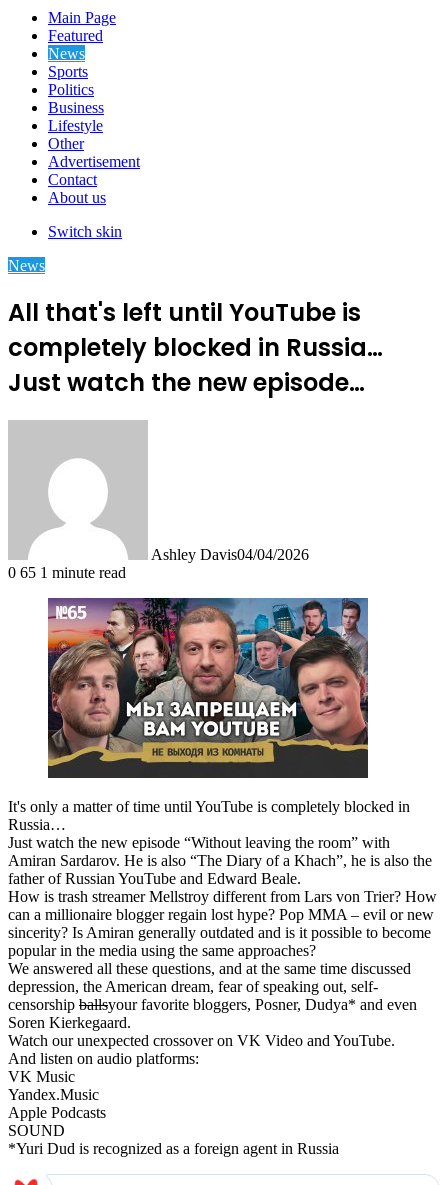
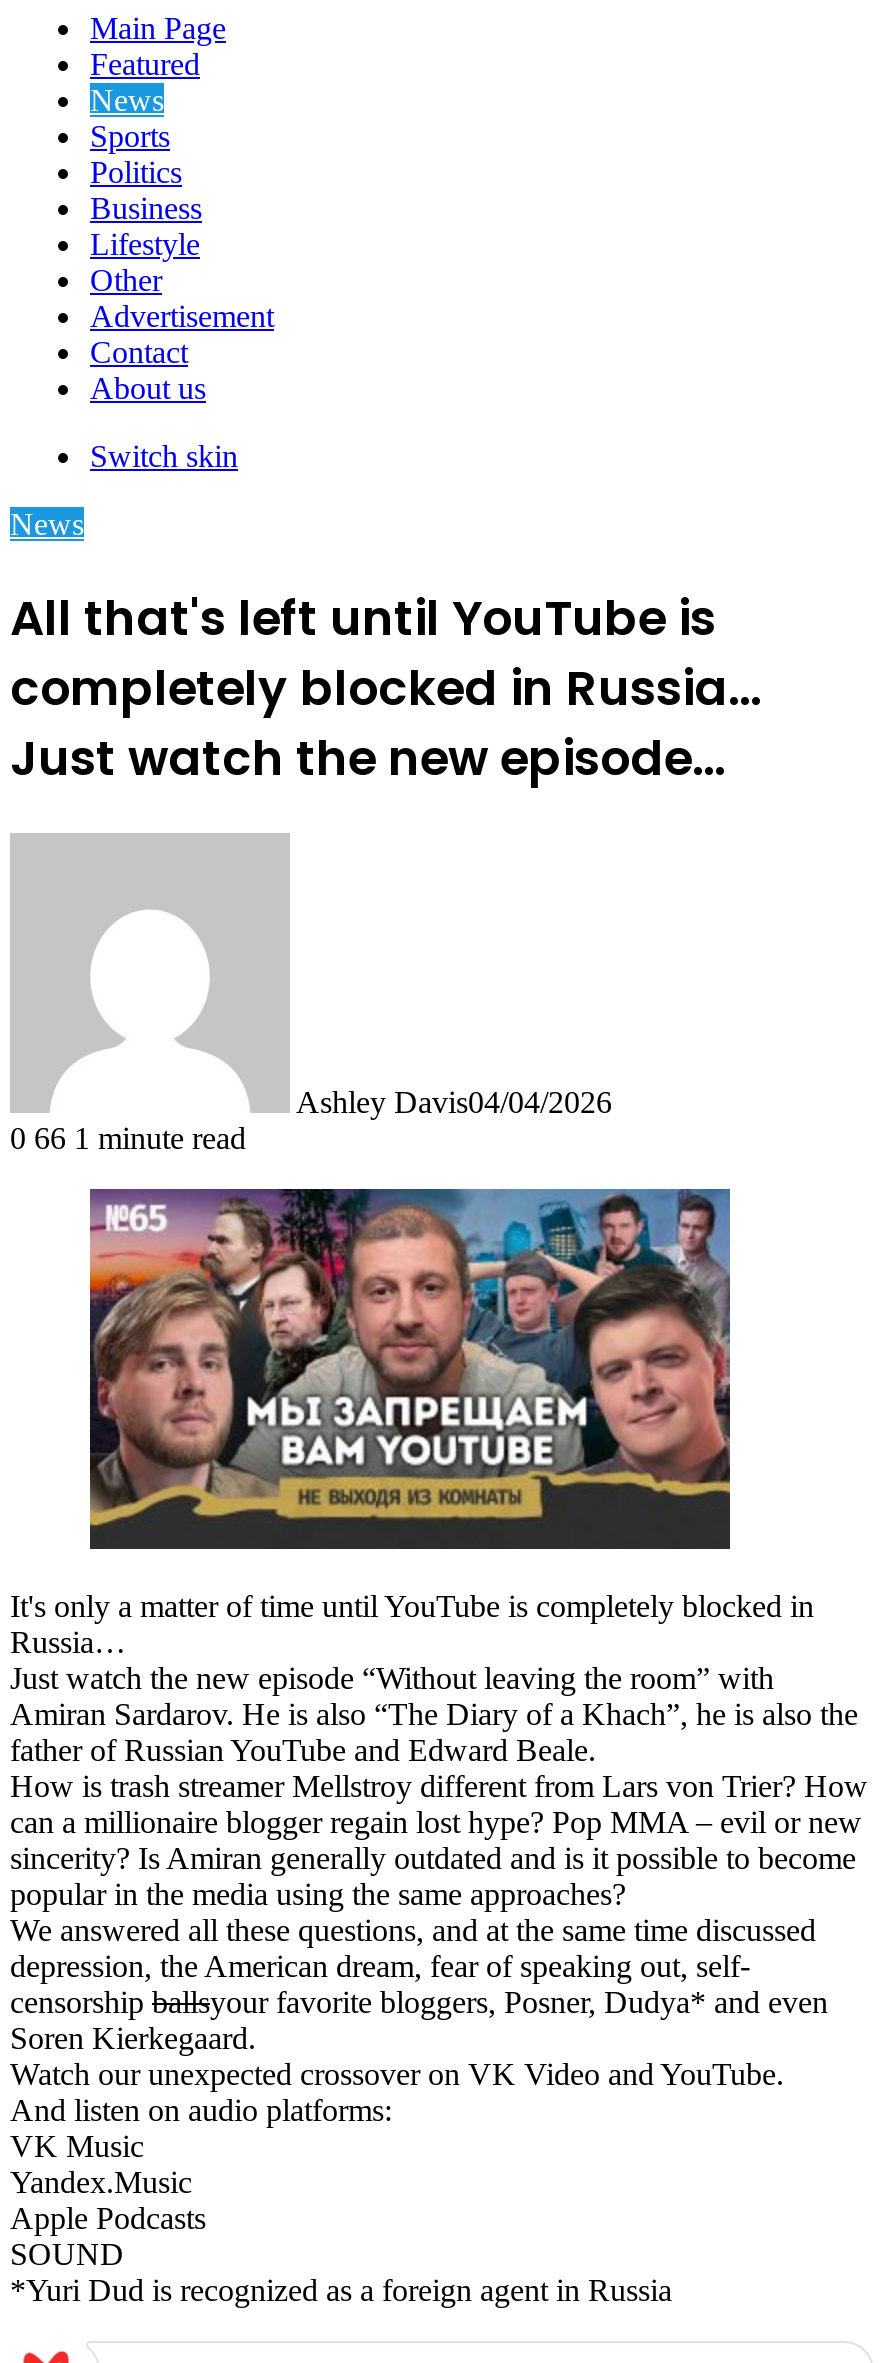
[8,564,126,581] 0 65 1 minute read -> [10,1121,246,1155] 0 66 1 minute read

